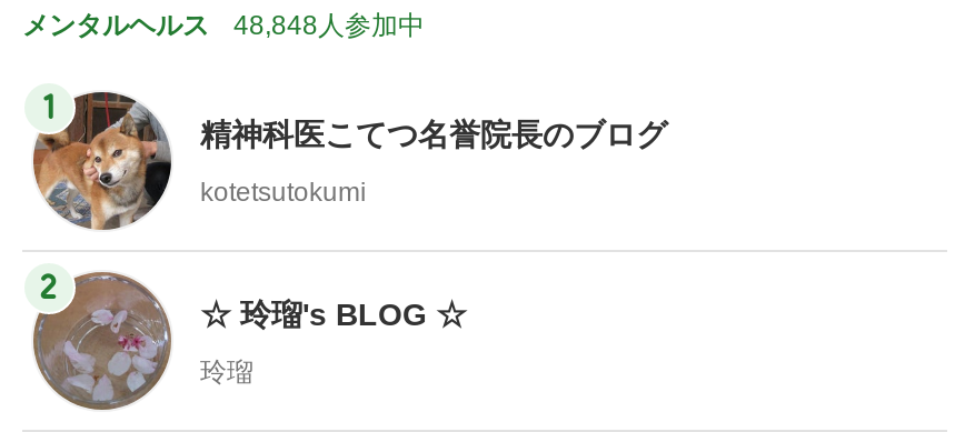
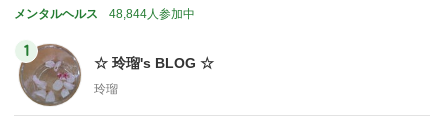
[22,10,425,42] メンタルヘルス 48,848人参加中 -> [14,7,195,21] メンタルヘルス 48,844人参加中
[33,90,667,304] [image] | 精神科医こてつ名誉院長のブログ | kotetsutokumi | 2 -> none

